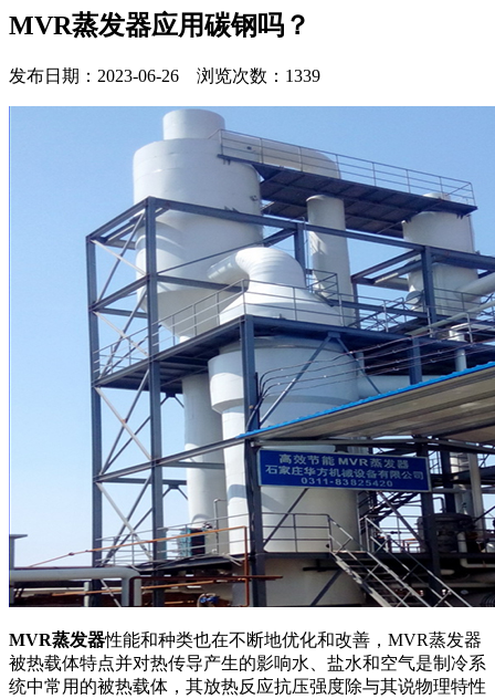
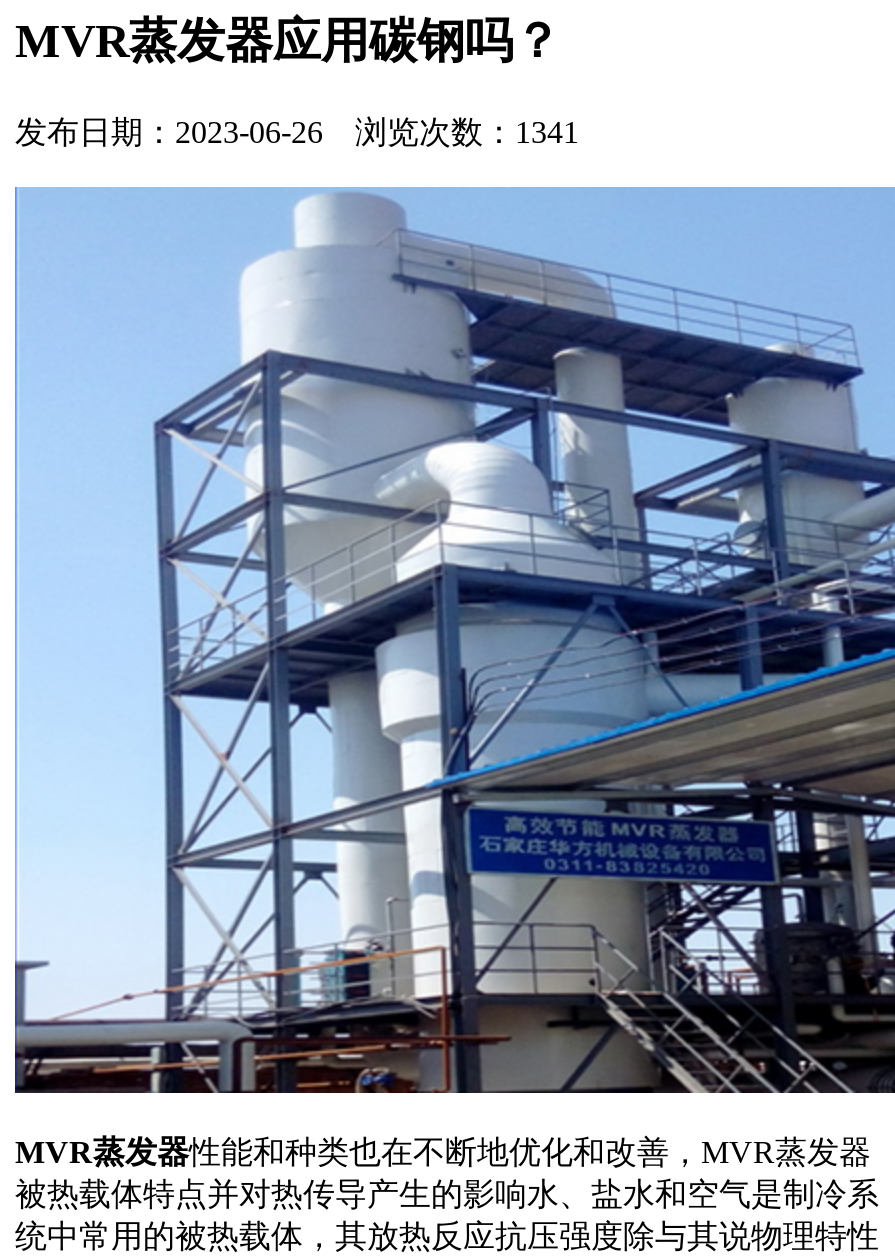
[9,66,320,85] 发布日期：2023-06-26 浏览次数：1339 -> [15,115,579,149] 发布日期：2023-06-26 浏览次数：1341

